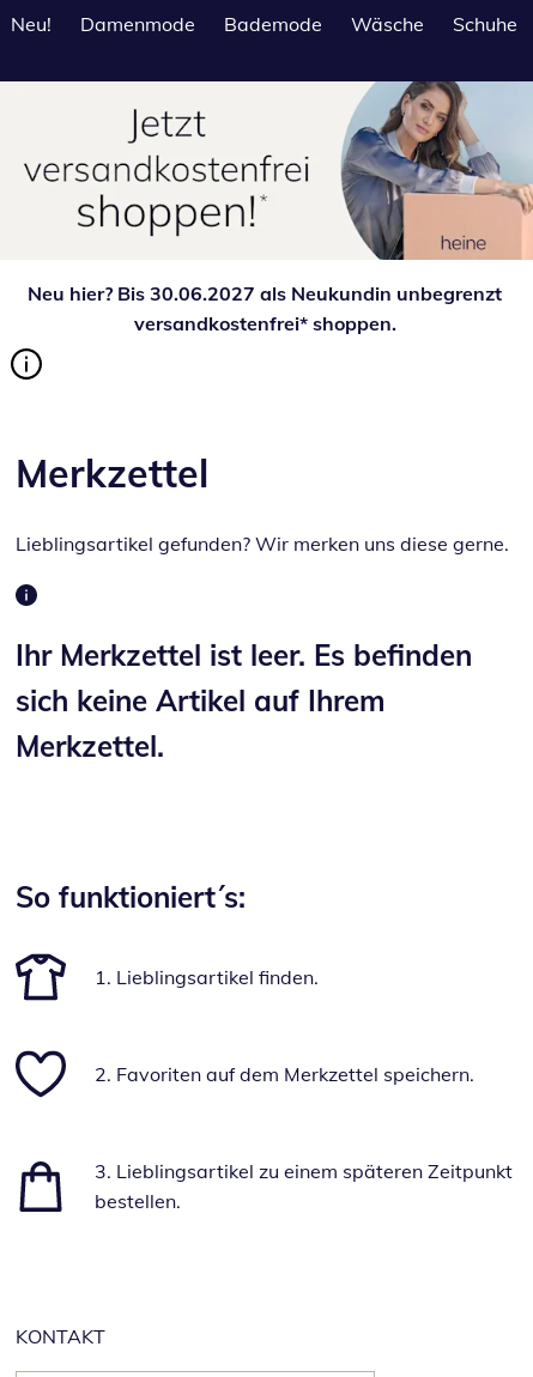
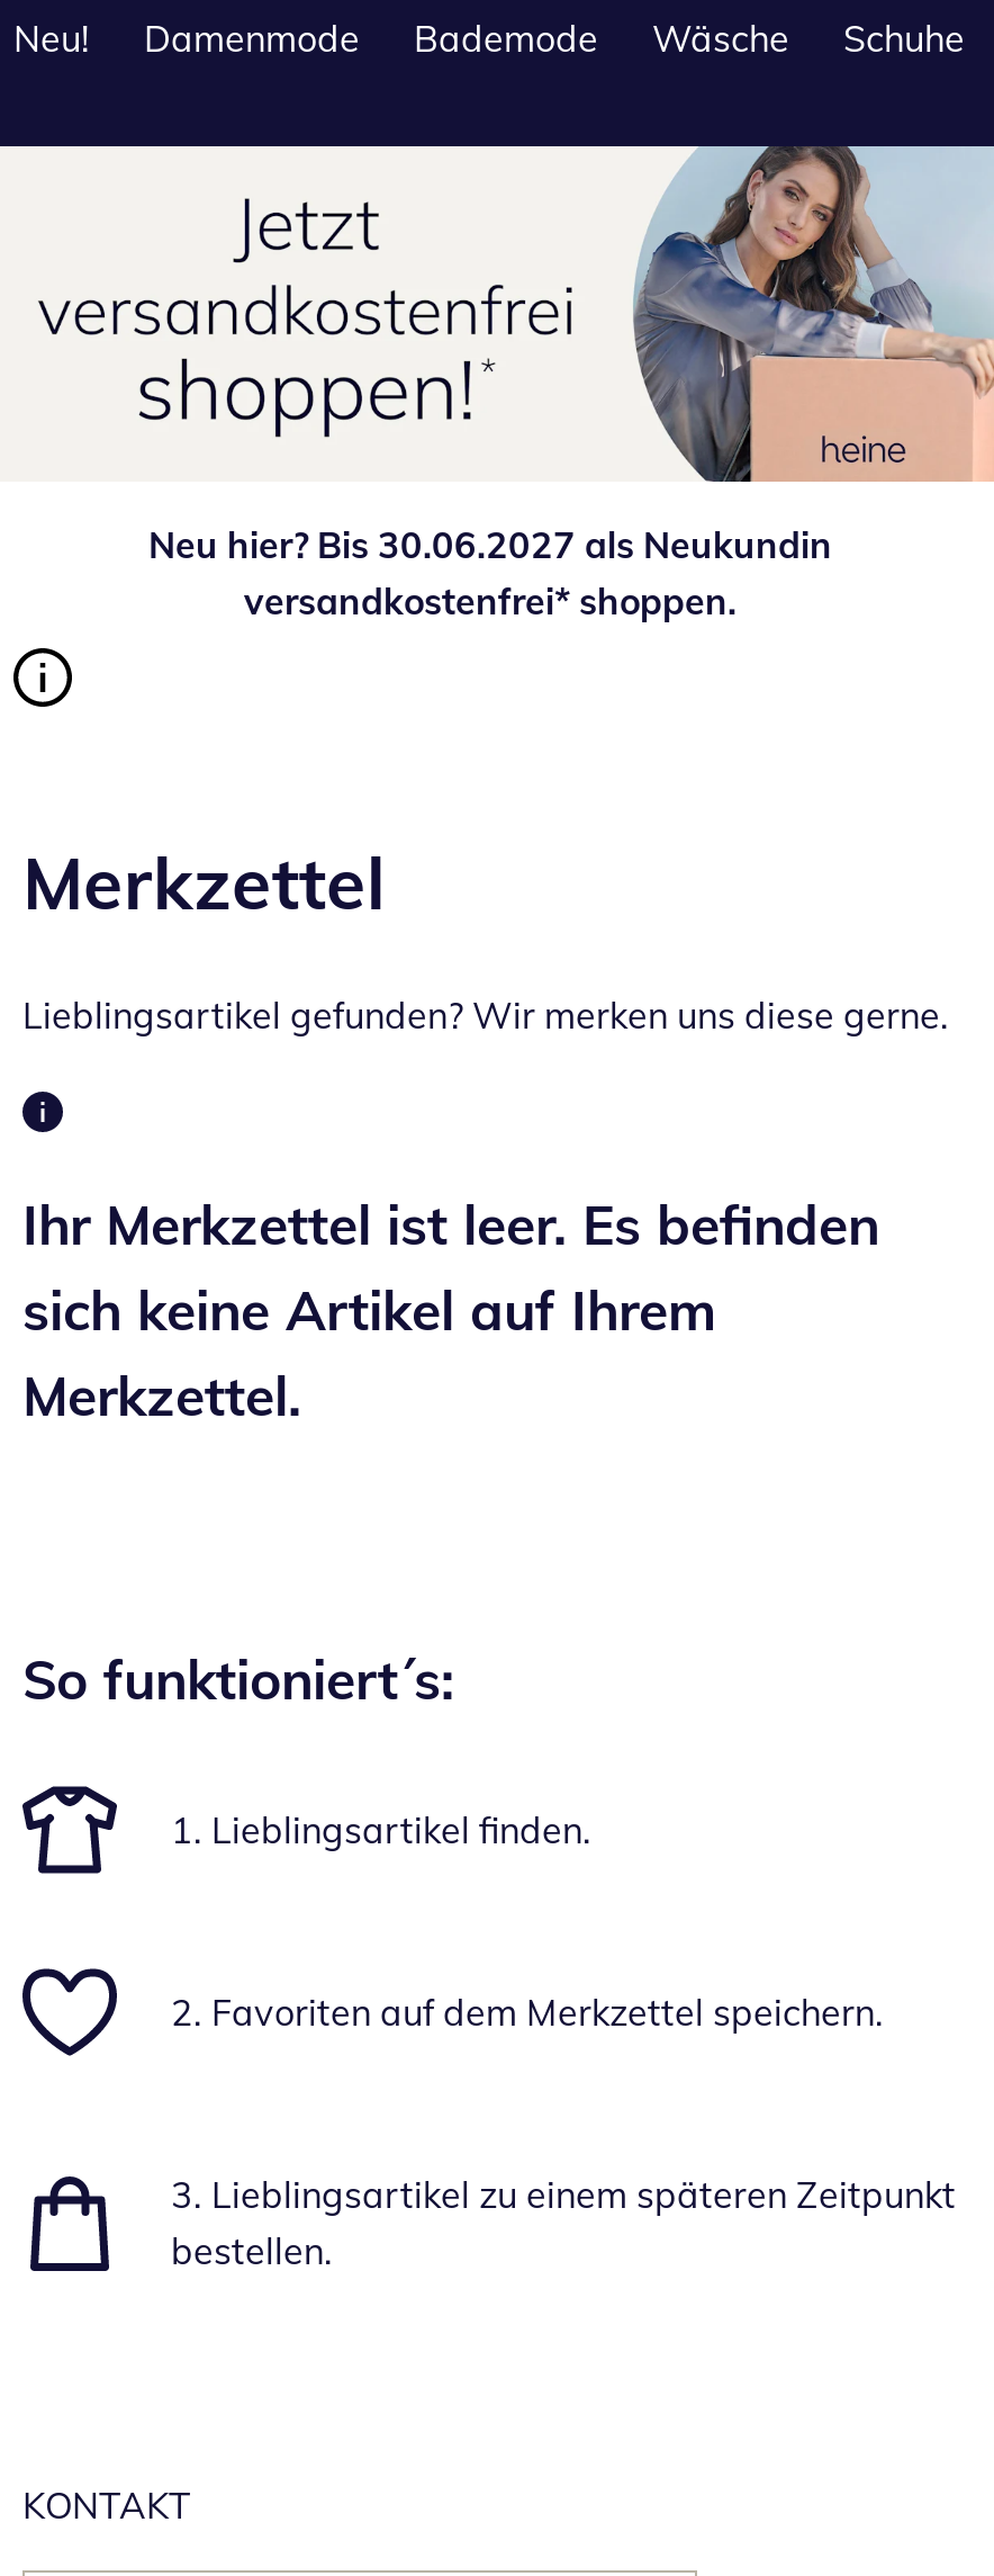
[28,282,502,306] Neu hier? Bis 30.06.2027 als Neukundin unbegrenzt -> [148,523,832,568] Neu hier? Bis 30.06.2027 als Neukundin

